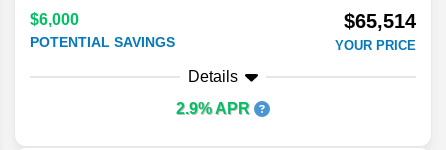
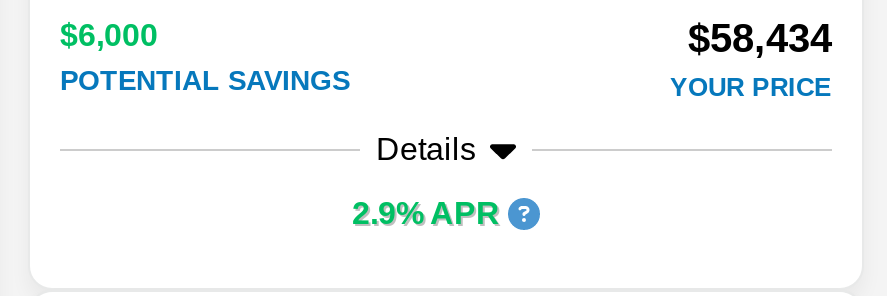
[344,10,416,32] $65,514 -> [688,17,832,61] $58,434

